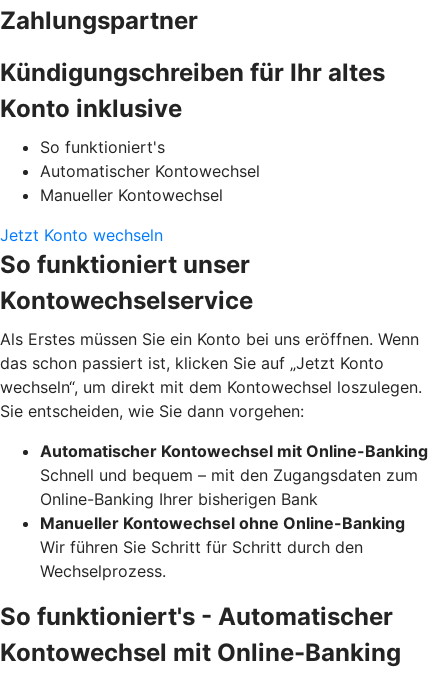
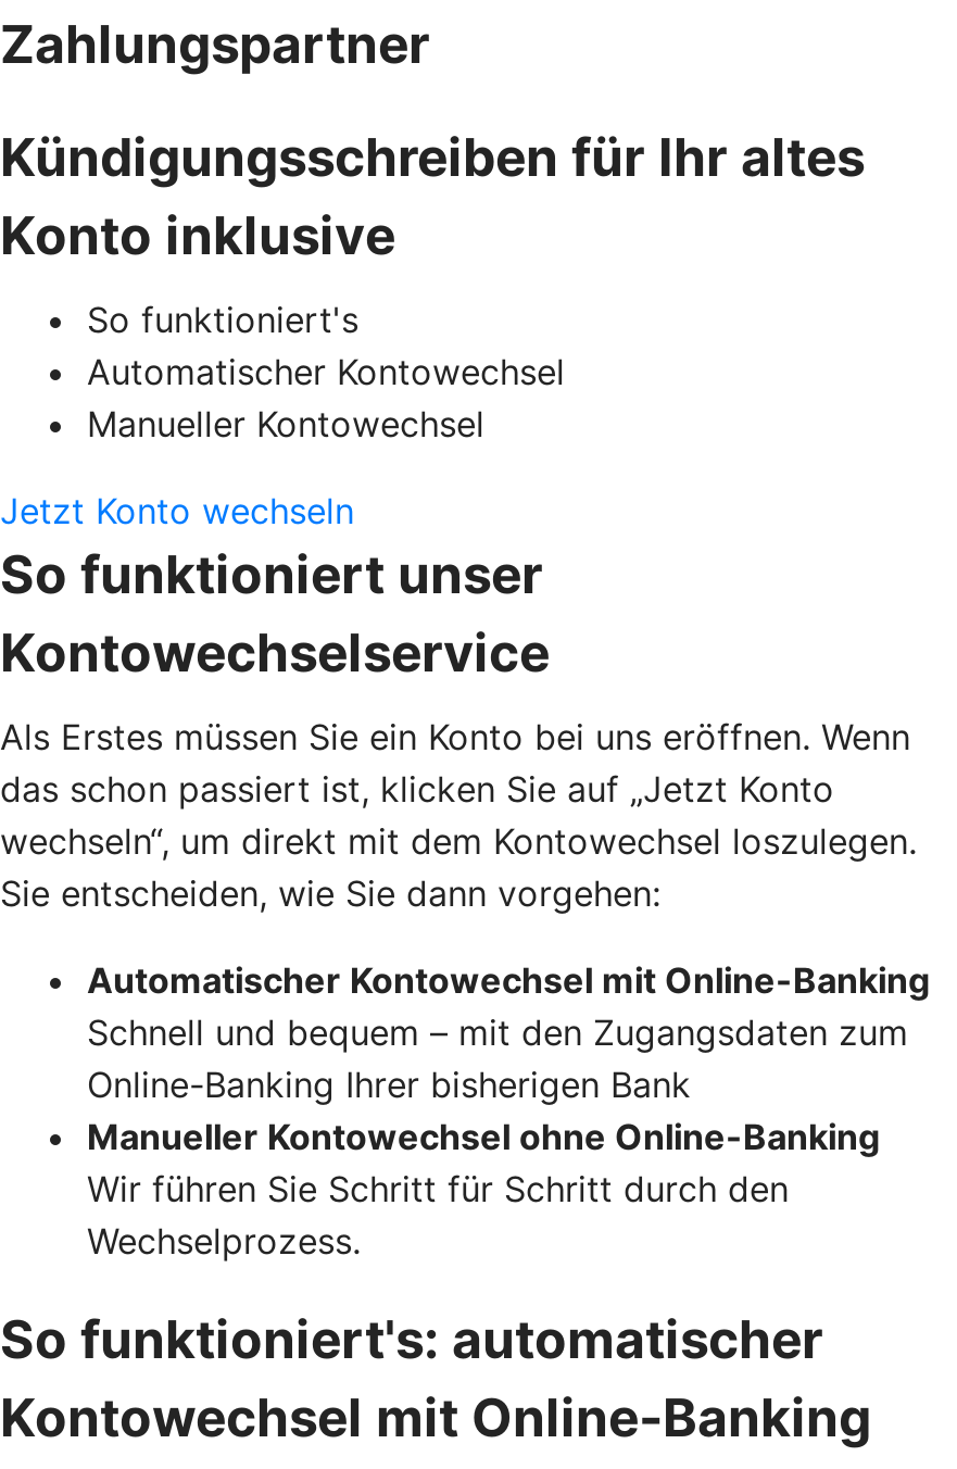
[0,58,385,87] Kündigungschreiben für Ihr altes -> [0,125,865,188] Kündigungsschreiben für Ihr altes
[0,602,393,631] So funktioniert's - Automatischer -> [0,1308,823,1371] So funktioniert's: automatischer

